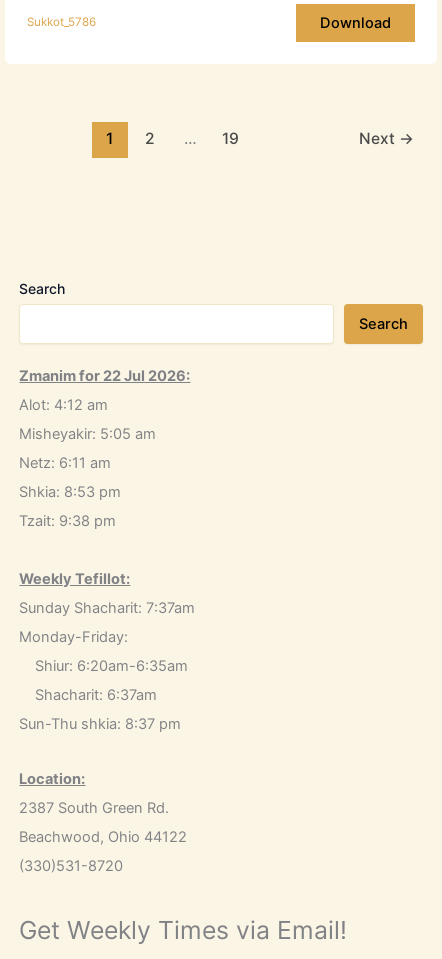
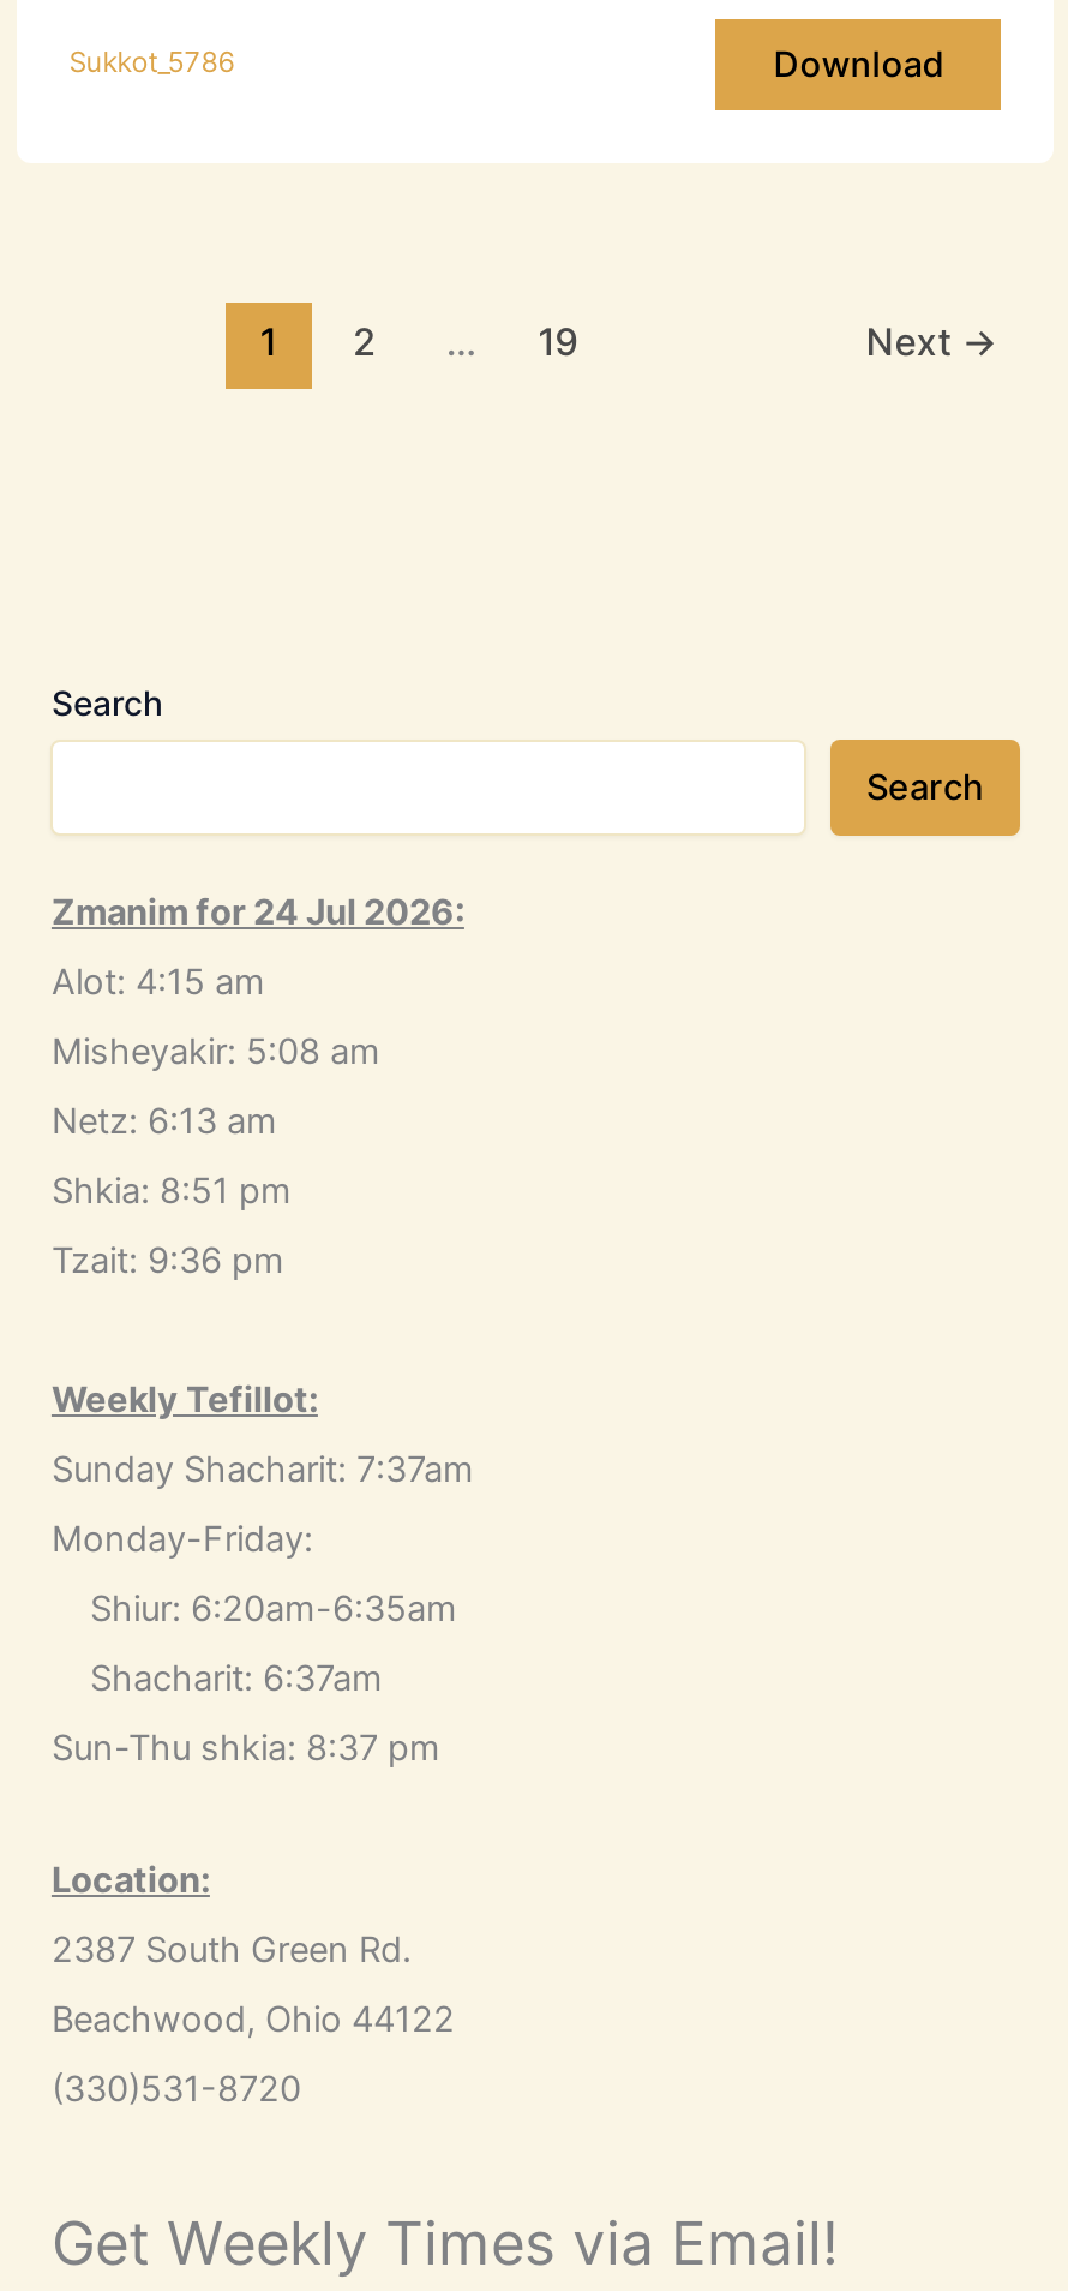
[19,367,190,385] Zmanim for 22 Jul 2026: -> [52,891,464,935] Zmanim for 24 Jul 2026:
[19,396,108,414] Alot: 4:12 am -> [52,961,265,1004] Alot: 4:15 am
[19,425,156,443] Misheyakir: 5:05 am -> [52,1031,380,1074] Misheyakir: 5:08 am
[19,454,111,472] Netz: 6:11 am -> [52,1100,277,1144] Netz: 6:13 am
[19,483,121,501] Shkia: 8:53 pm -> [52,1170,292,1213] Shkia: 8:51 pm
[19,512,116,530] Tzait: 9:38 pm -> [52,1240,284,1283] Tzait: 9:36 pm

